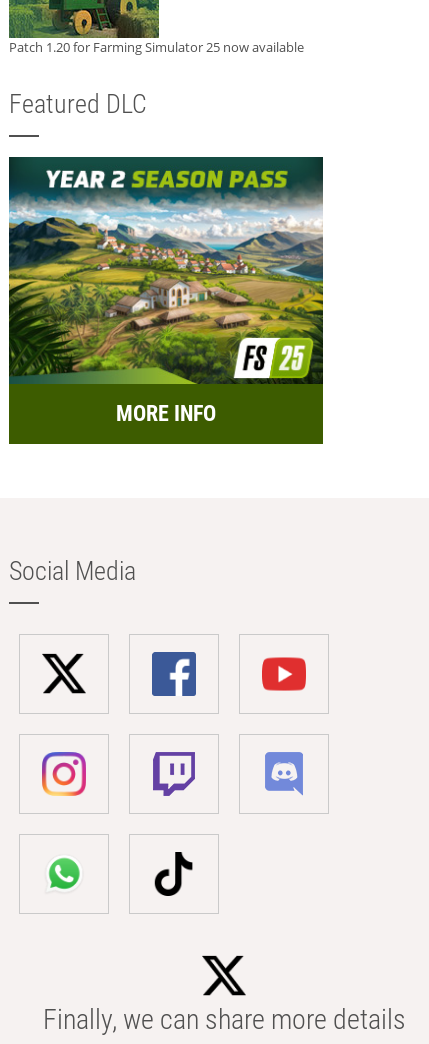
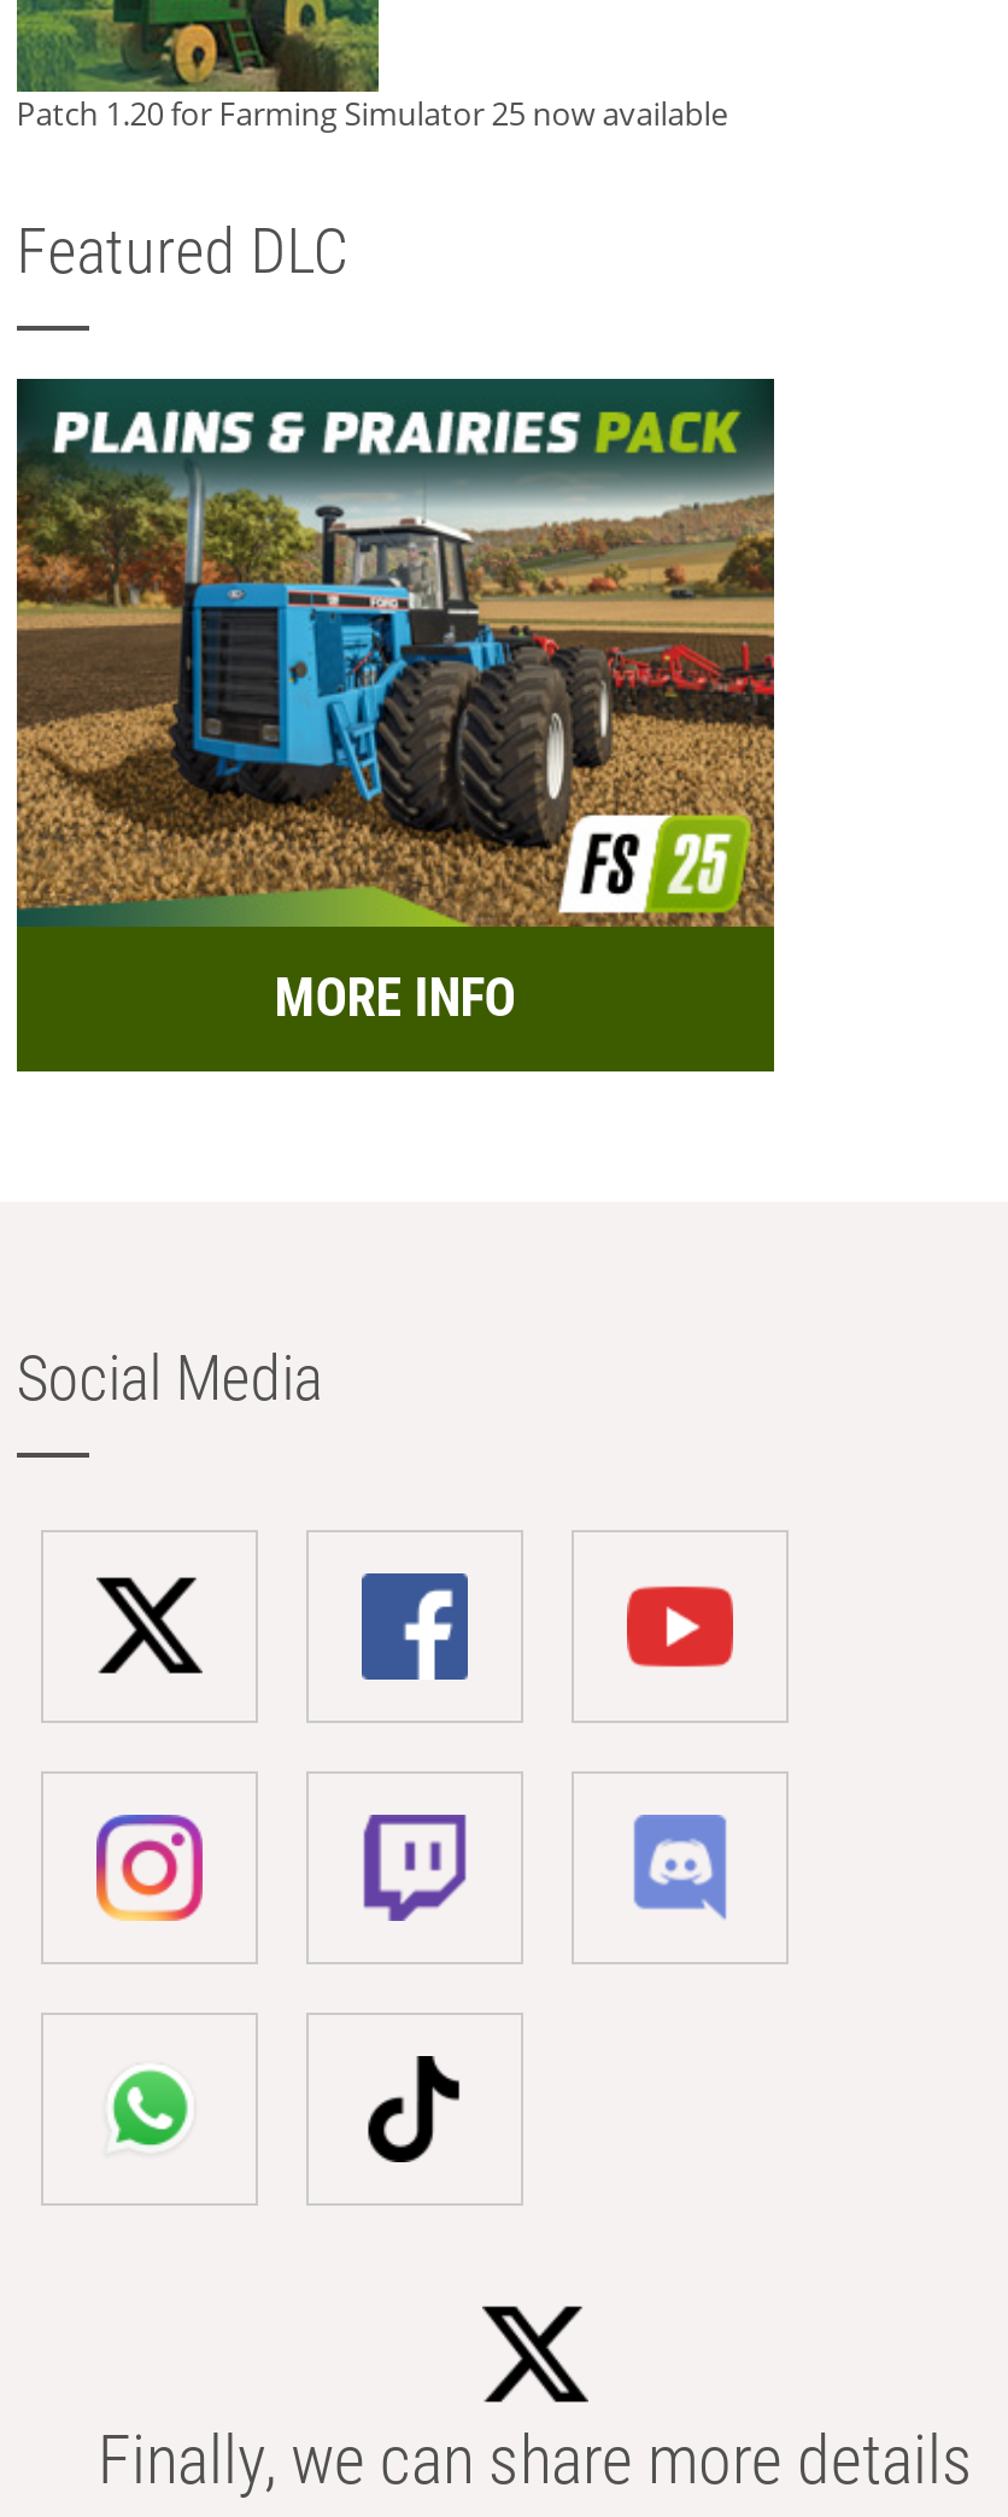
[8,169,324,384] [image] -> [14,408,776,929] [image]

